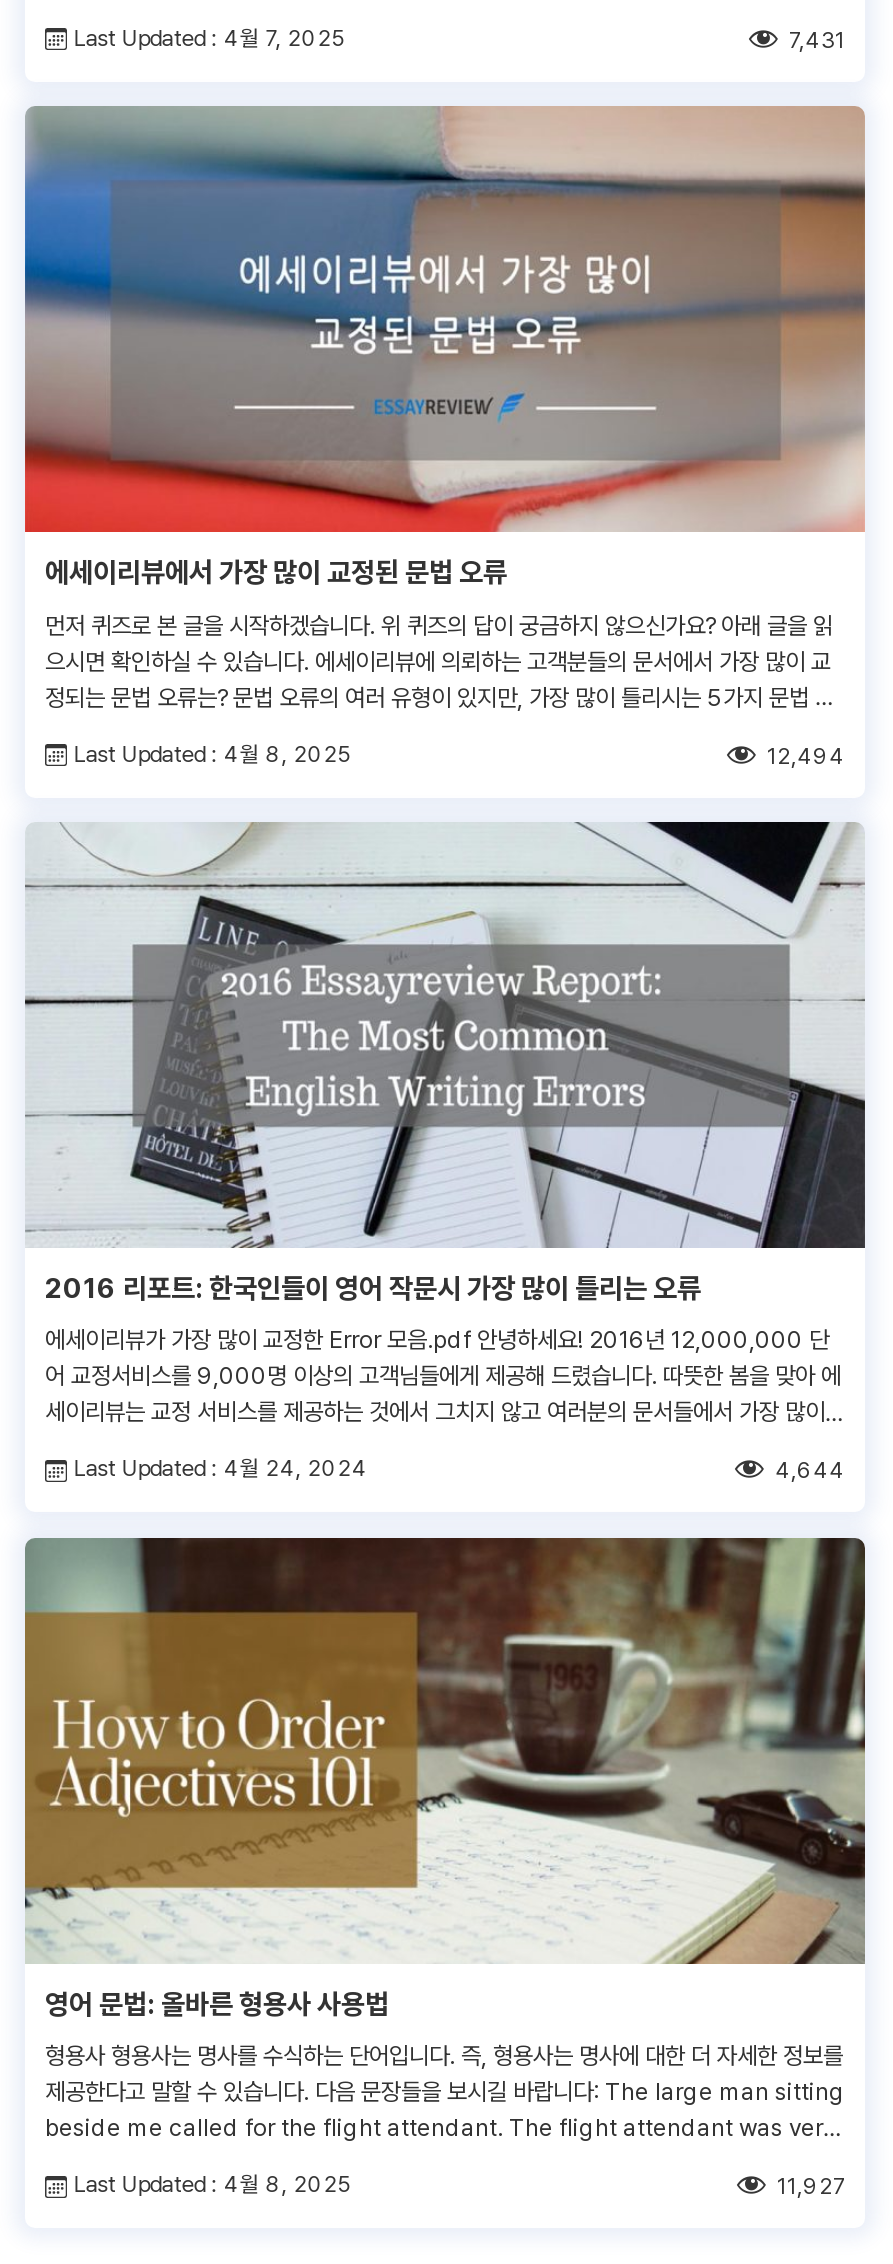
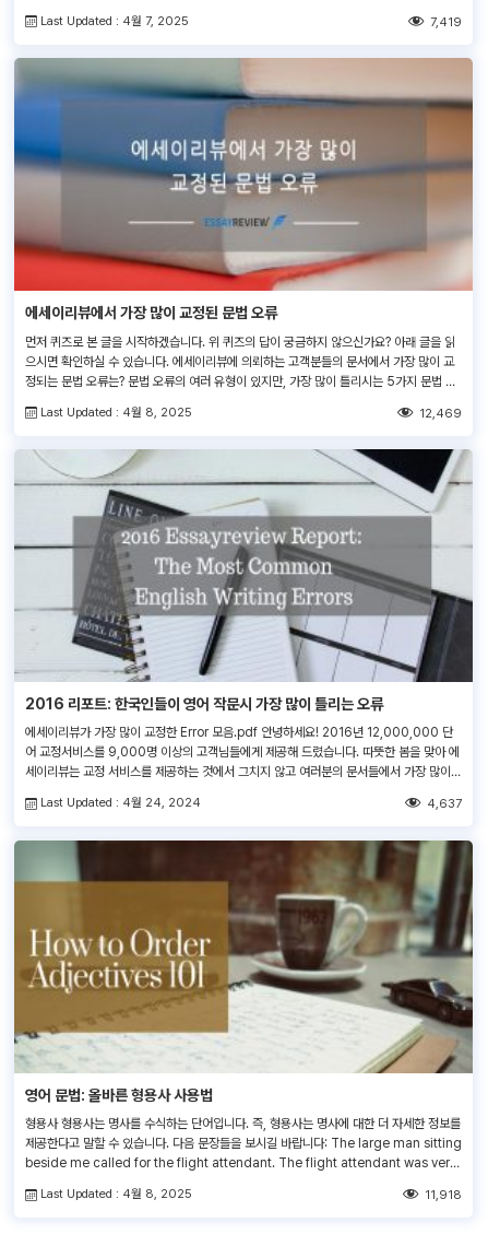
[789,26,845,54] 7,431 -> [430,14,462,29] 7,419
[767,741,845,769] 12,494 -> [419,405,462,420] 12,469
[775,1457,845,1485] 4,644 -> [427,796,462,811] 4,637
[777,2172,845,2200] 11,927 -> [425,1187,462,1202] 11,918

